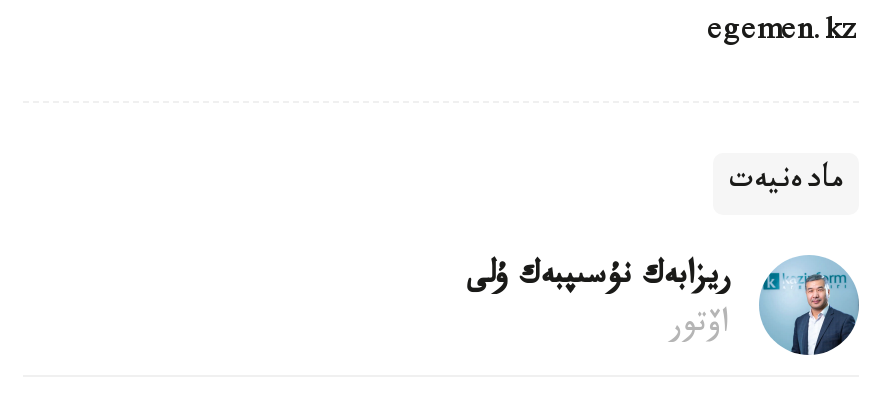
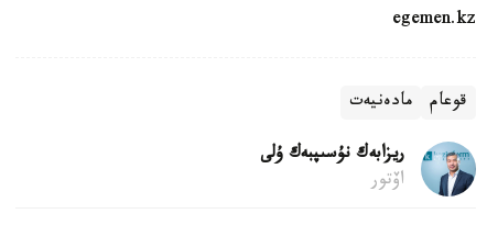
none -> [430,90,467,115] قوعام

